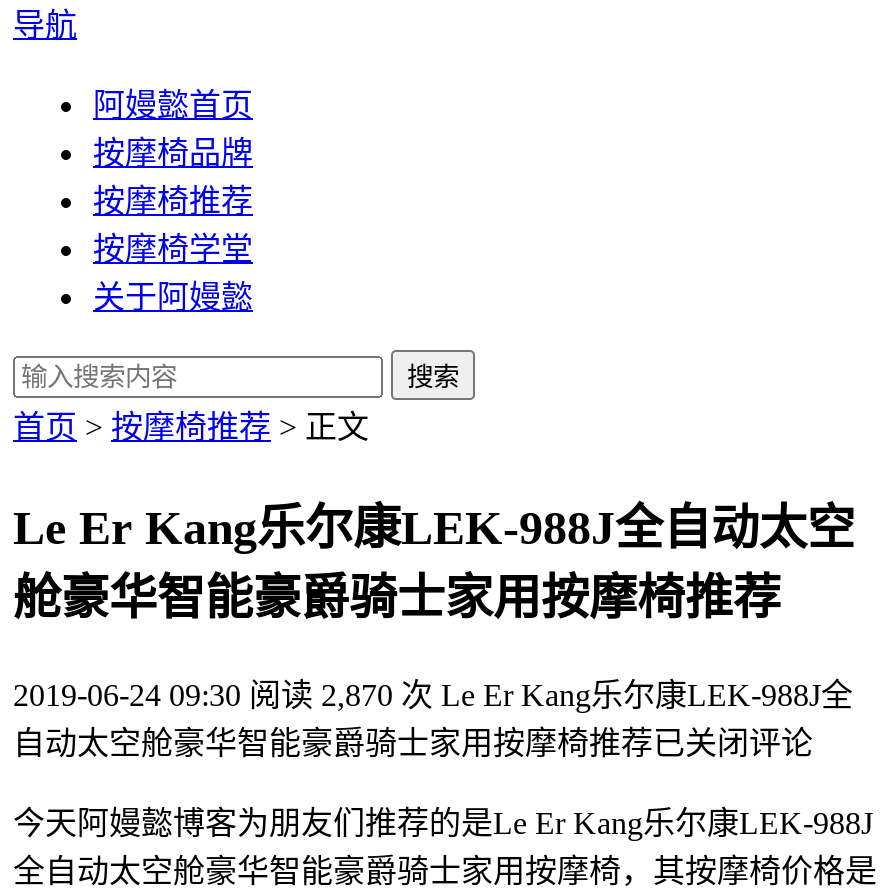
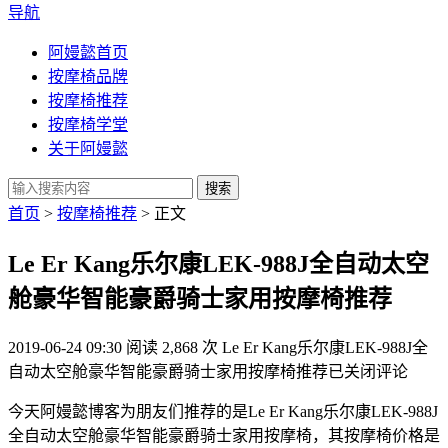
[13,678,853,712] 2019-06-24 09:30 阅读 2,870 次Le Er Kang乐尔康LEK-988J全 -> [8,339,428,356] 2019-06-24 09:30 阅读 2,868 次Le Er Kang乐尔康LEK-988J全

